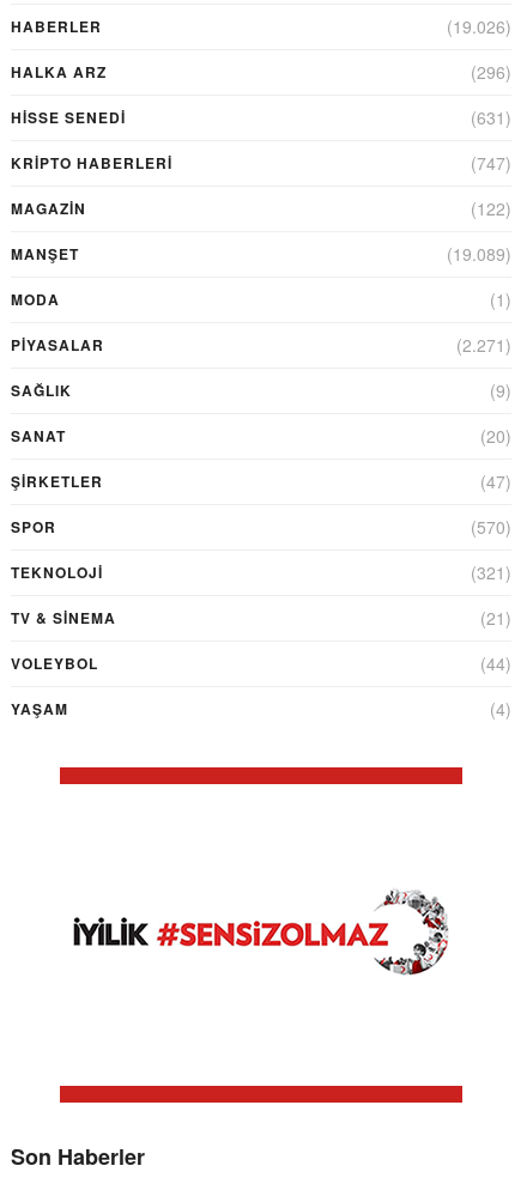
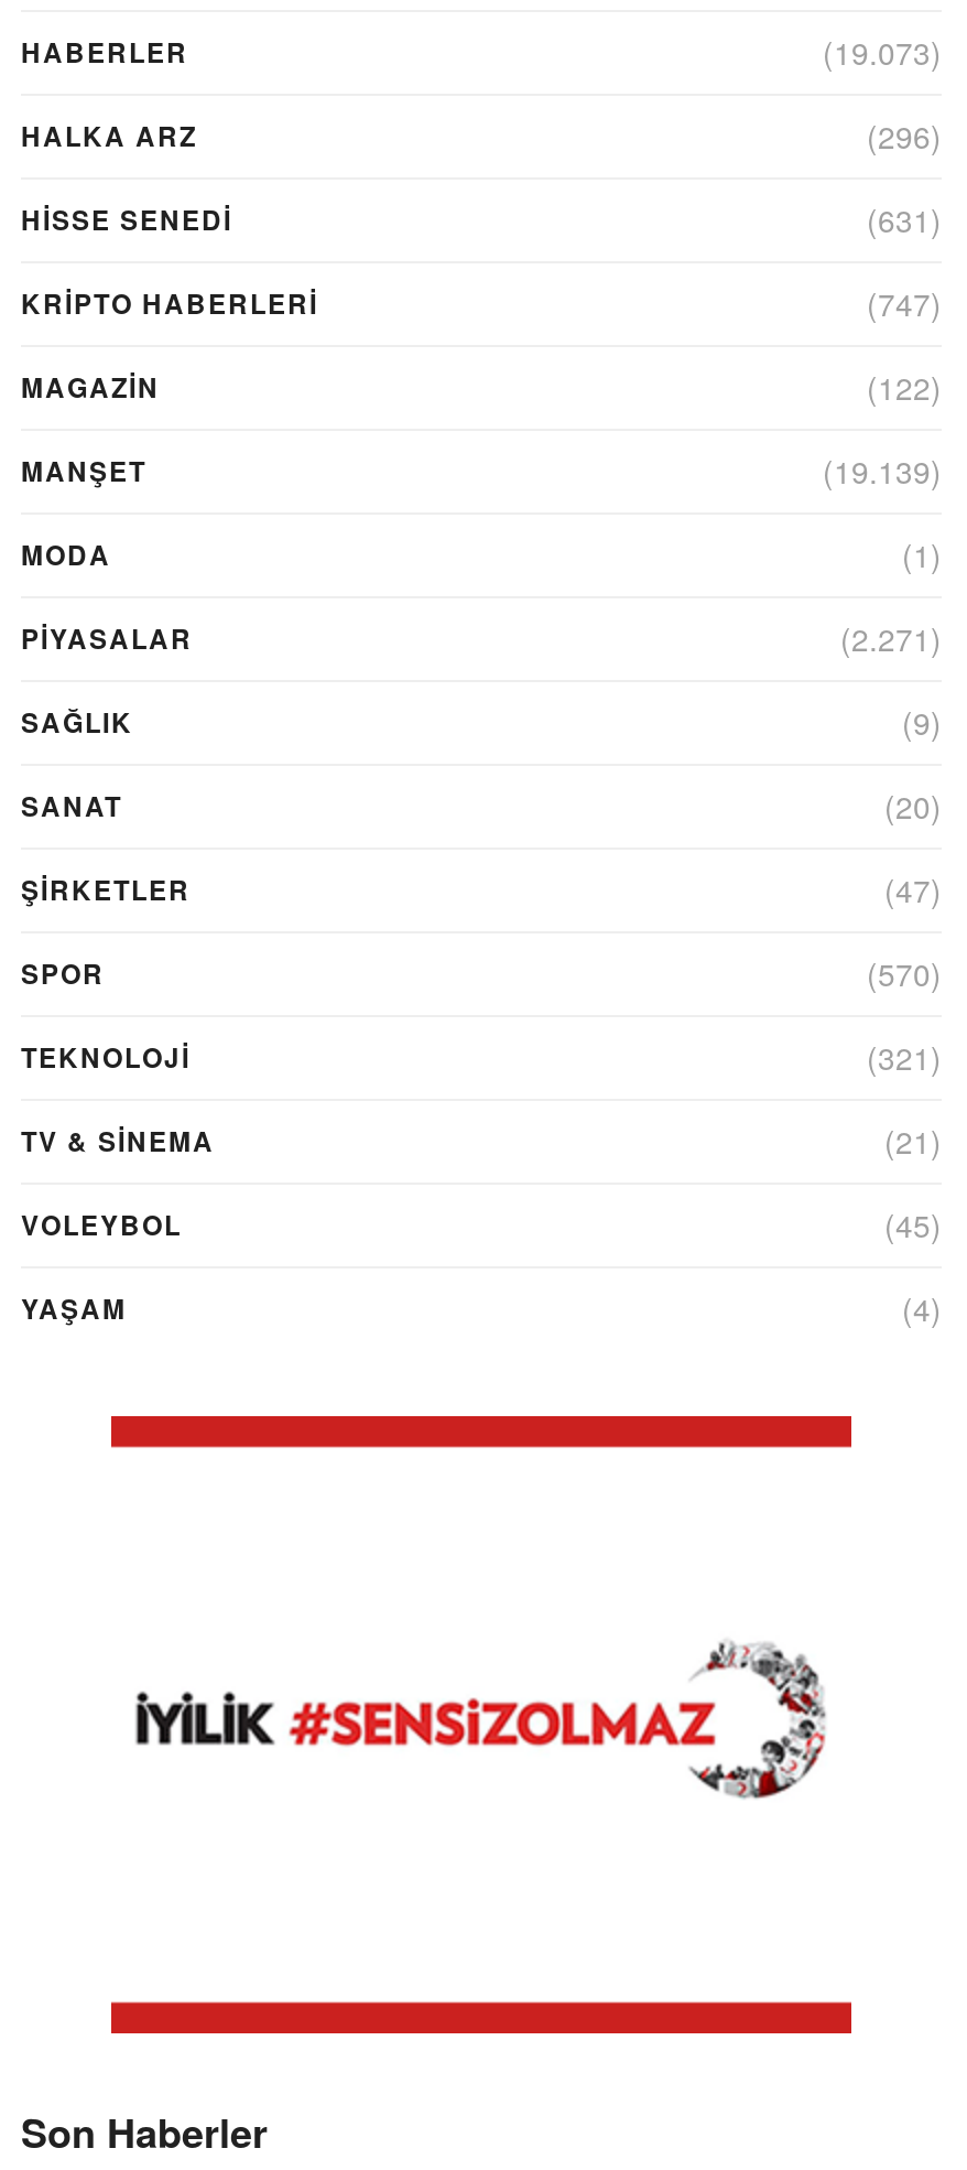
[447,14,511,38] (19.026) -> [823,29,942,73] (19.073)
[447,242,511,266] (19.089) -> [823,448,942,492] (19.139)
[480,651,511,675] (44) -> [884,1202,942,1246] (45)

